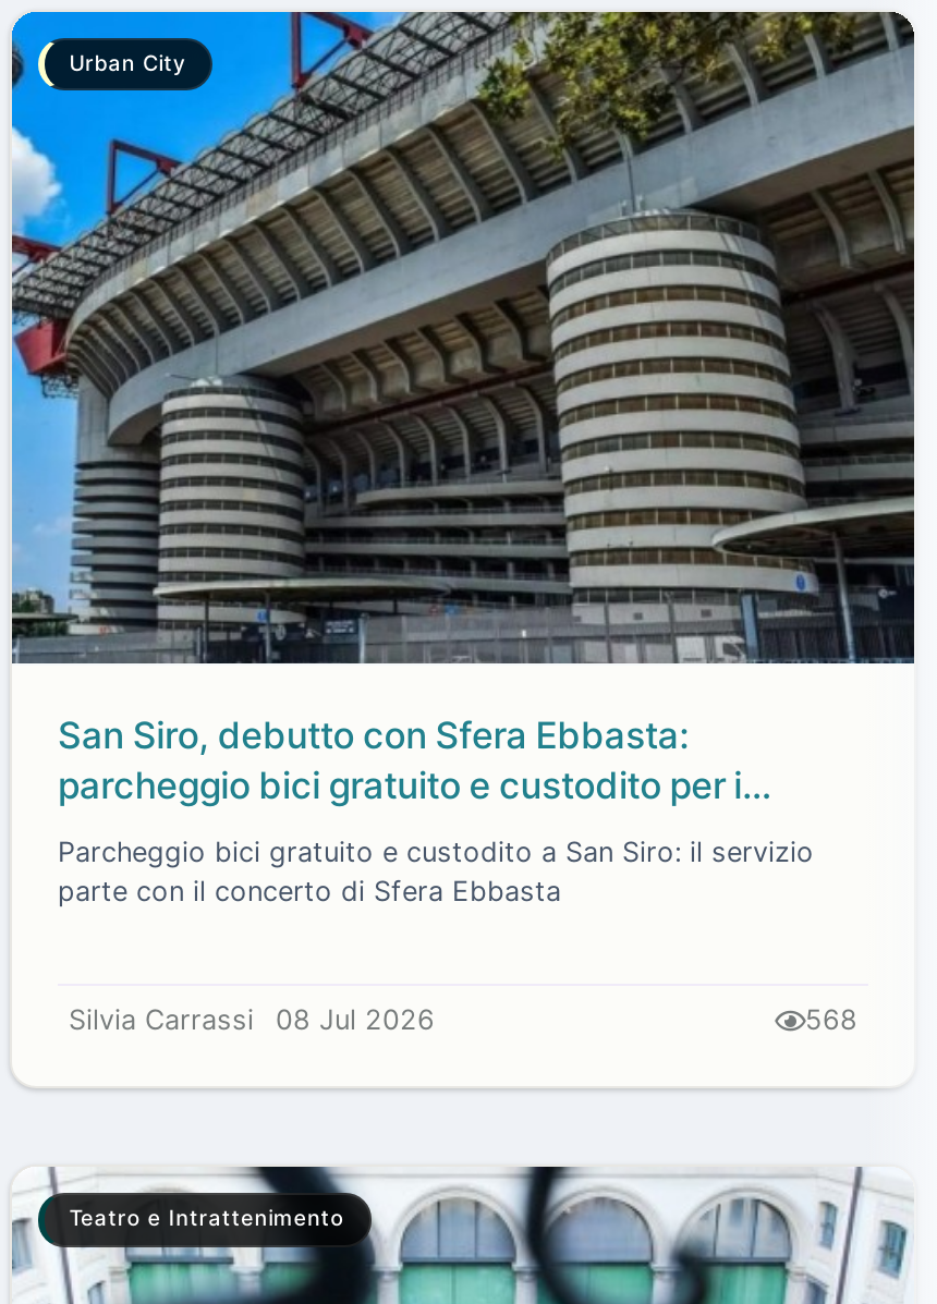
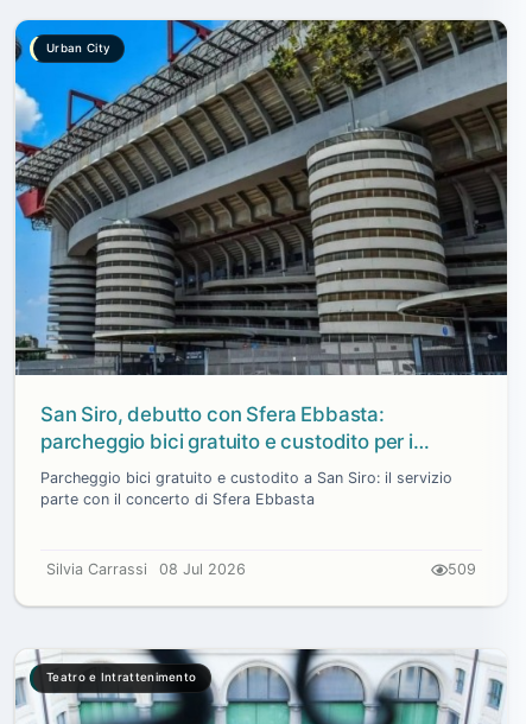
[805,1004,857,1037] 568 -> [448,561,476,578] 509

